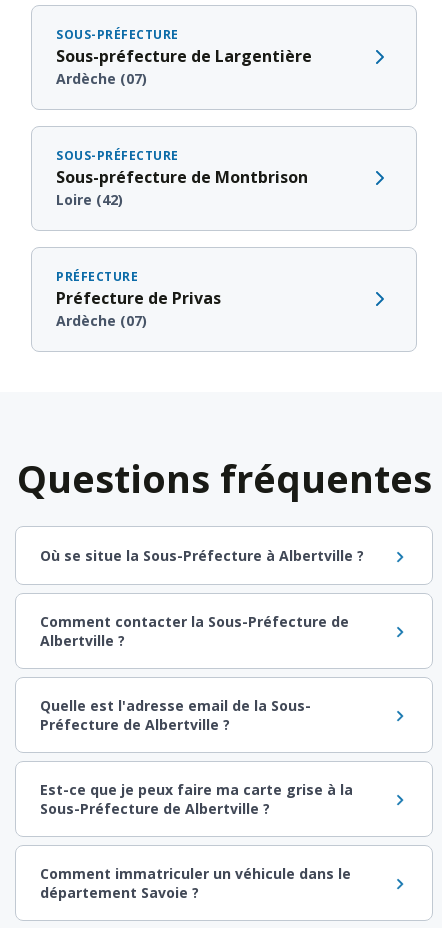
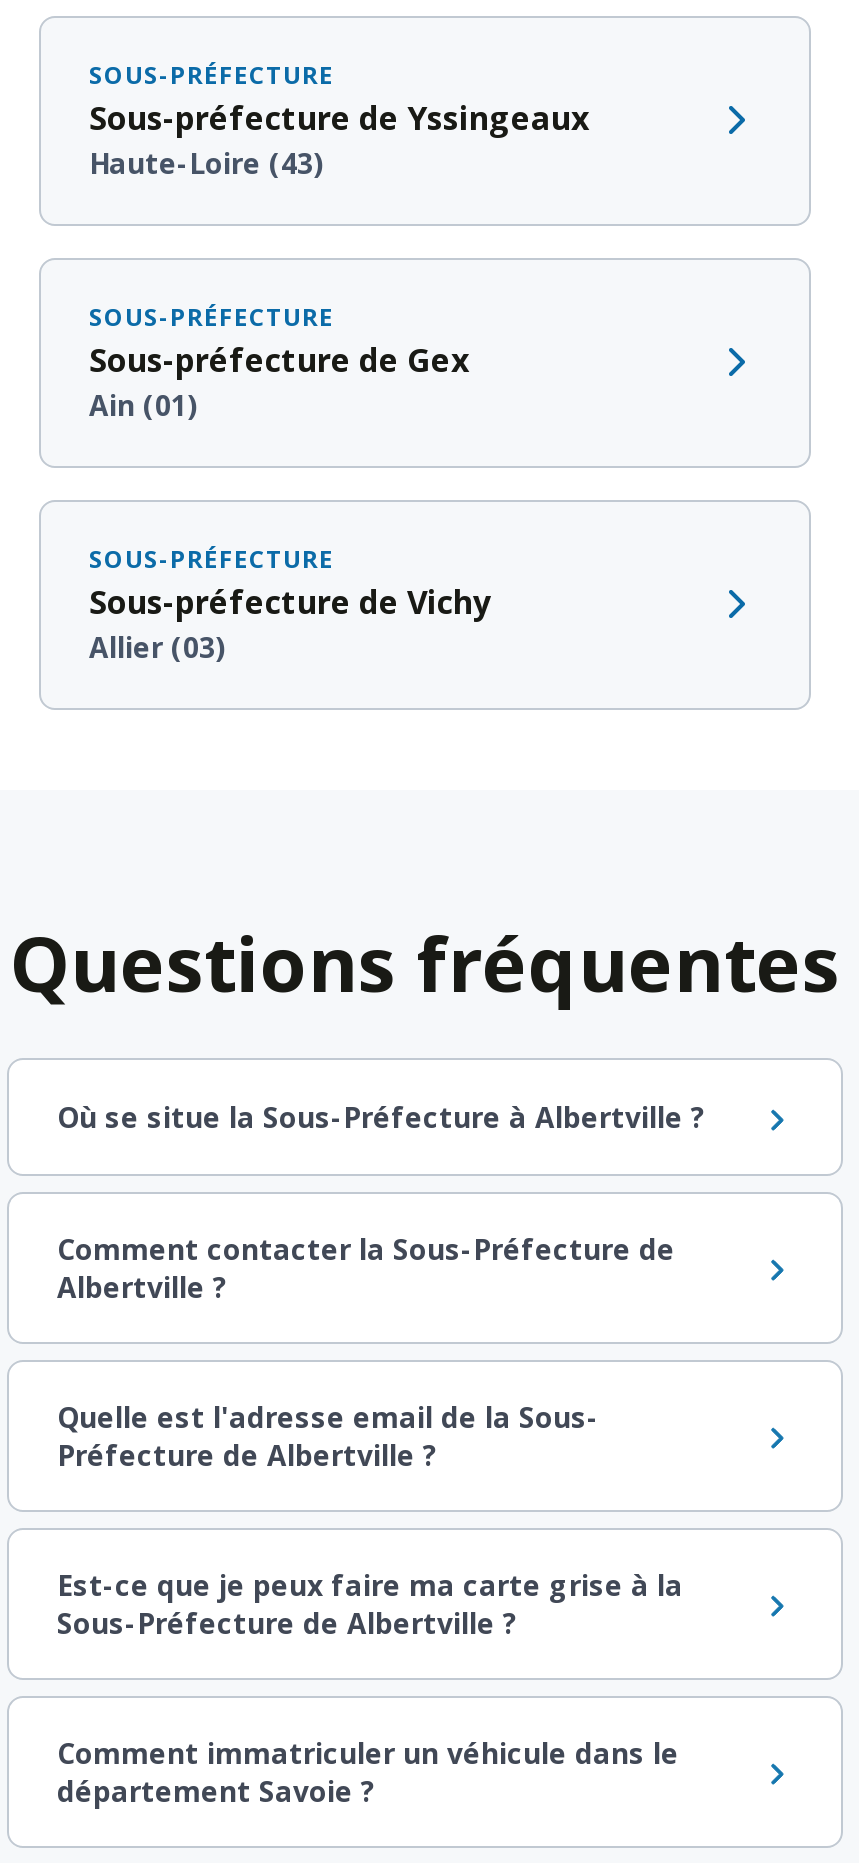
[56,44,312,87] Sous-préfecture de Largentière | Ardèche (07) -> [89,95,589,181] Sous-préfecture de Yssingeaux | Haute-Loire (43)
[56,165,308,208] Sous-préfecture de Montbrison | Loire (42) -> [89,337,469,423] Sous-préfecture de Gex | Ain (01)
[56,267,221,329] PRÉFECTURE | Préfecture de Privas | Ardèche (07) -> [89,541,491,665] SOUS-PRÉFECTURE | Sous-préfecture de Vichy | Allier (03)

